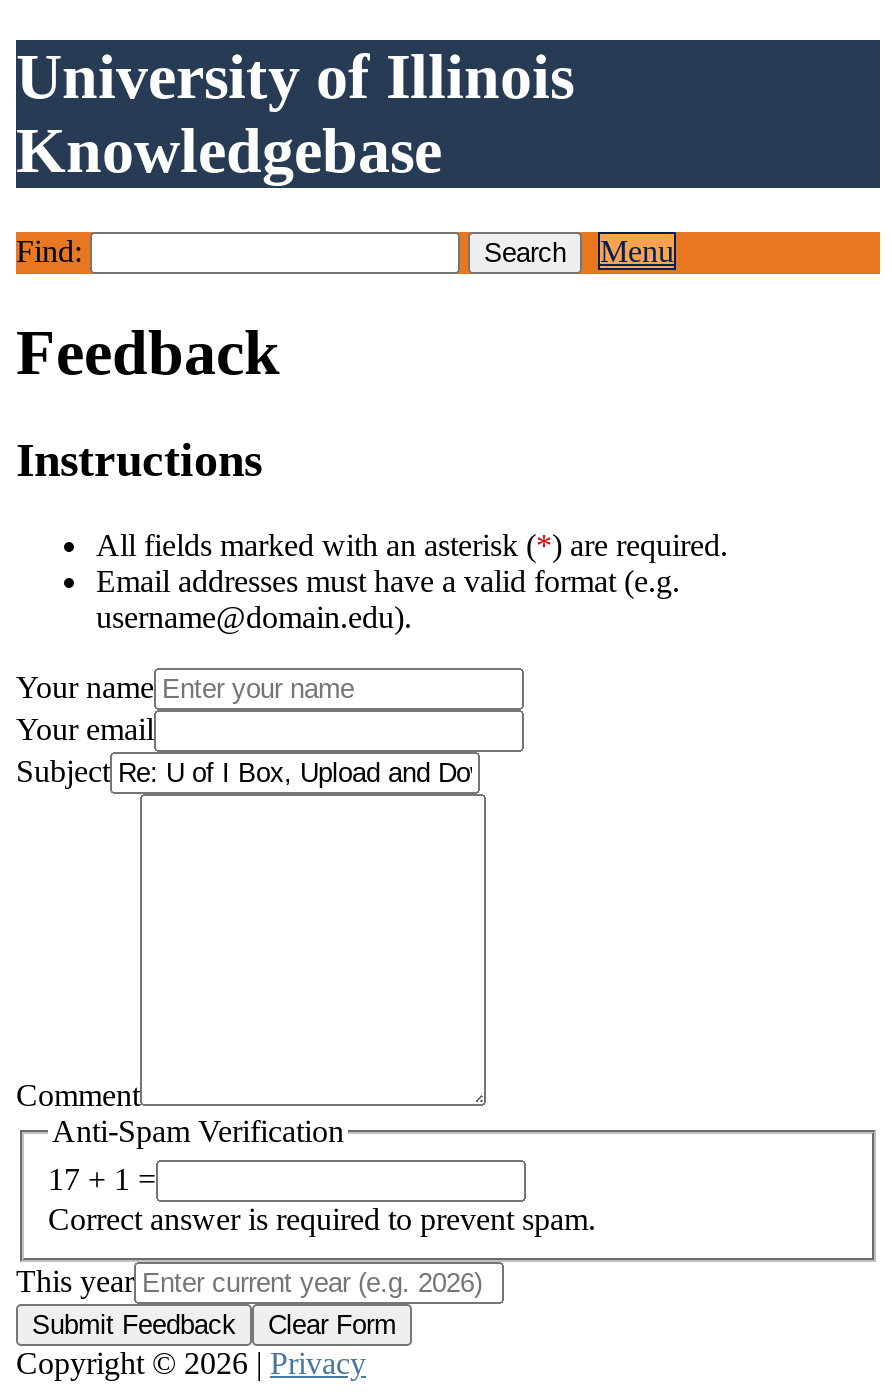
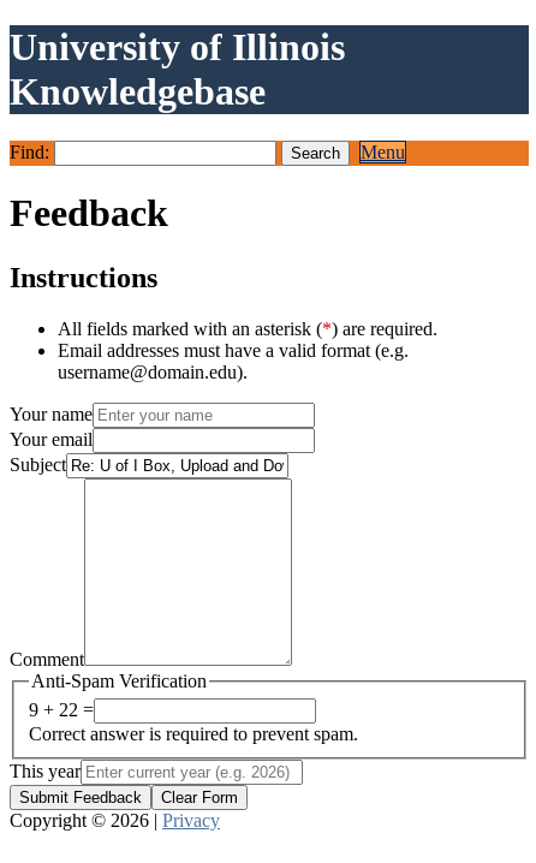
[48,1162,156,1196] 17 + 1 = -> [29,700,94,720] 9 + 22 =

